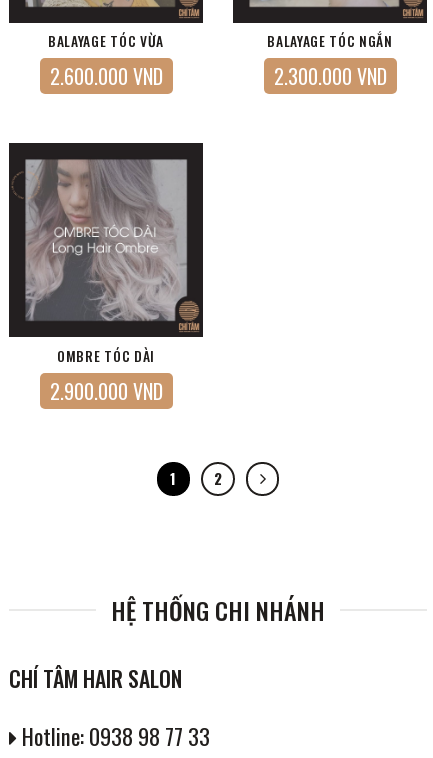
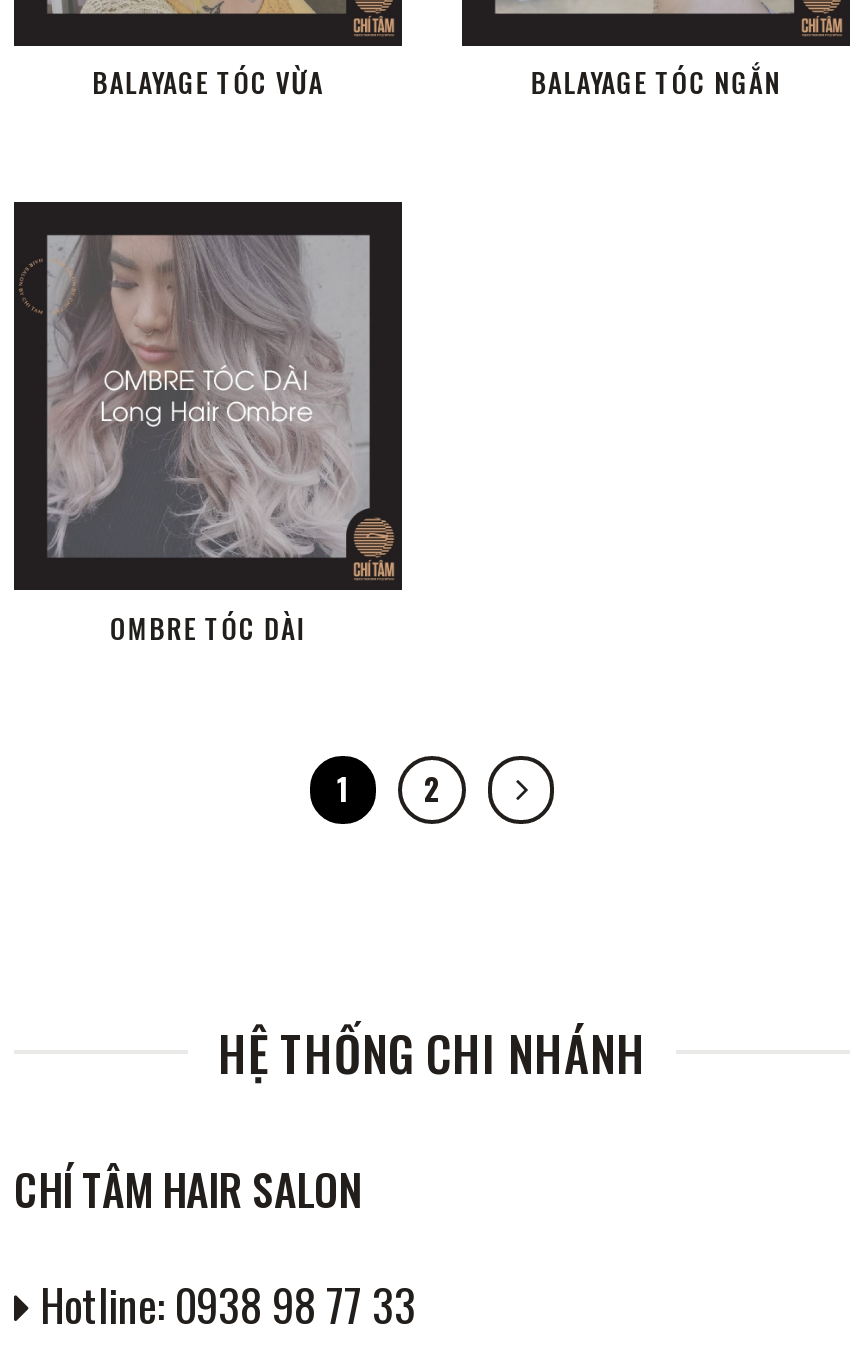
[49,61,162,91] 2.600.000 VND -> none
[273,61,386,91] 2.300.000 VND -> none
[49,376,162,406] 2.900.000 VND -> none

